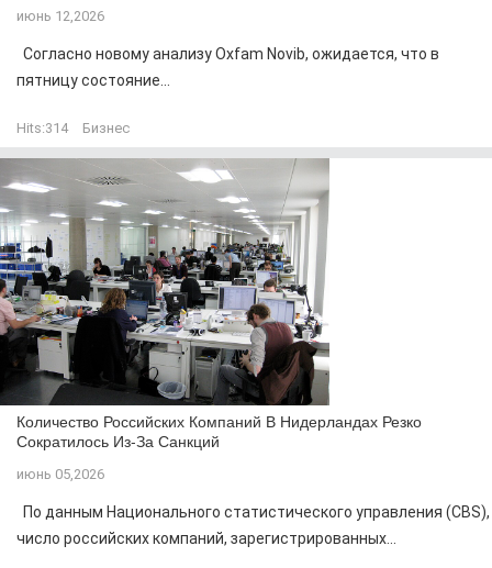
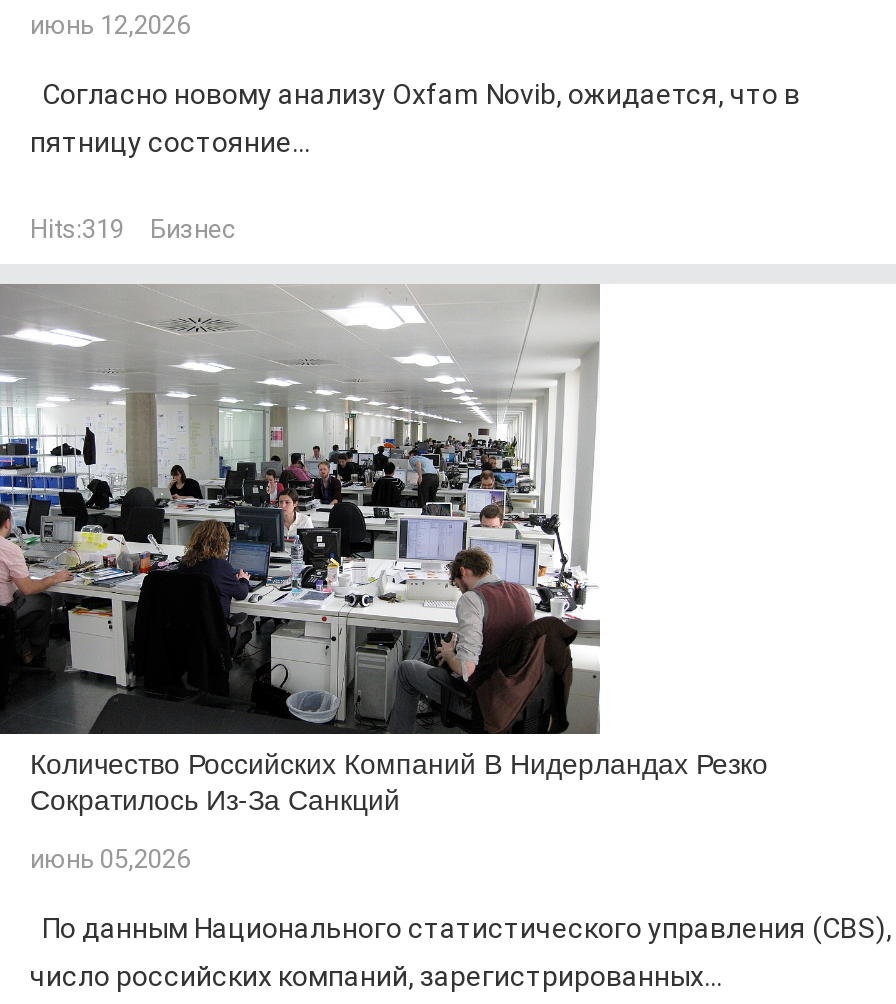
[16,120,130,136] Hits:314 Бизнес -> [30,214,236,244] Hits:319 Бизнес

